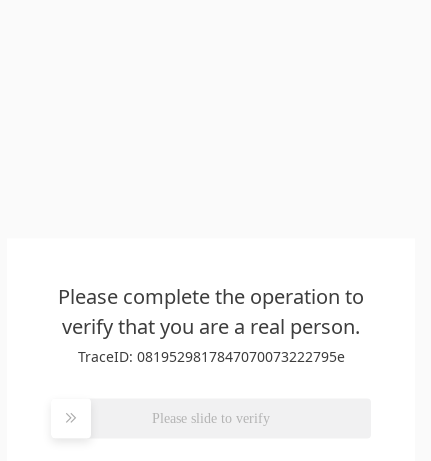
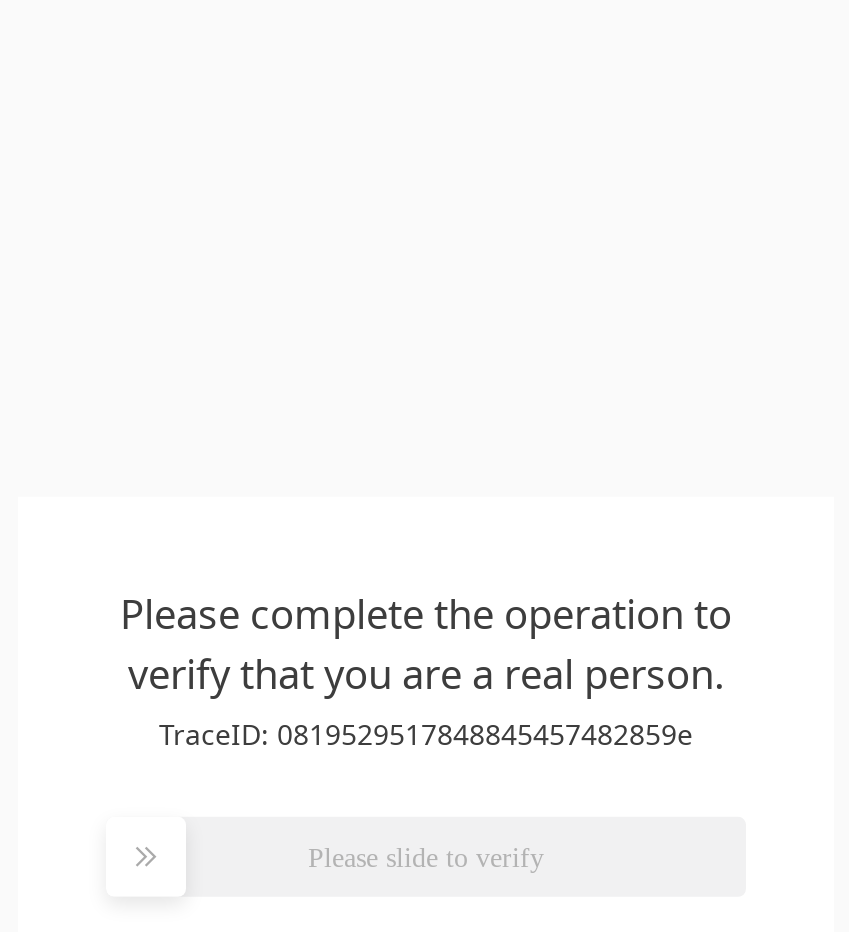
[77,348,344,367] TraceID: 0819529817847070073222795e -> [159,716,693,754] TraceID: 0819529517848845457482859e

